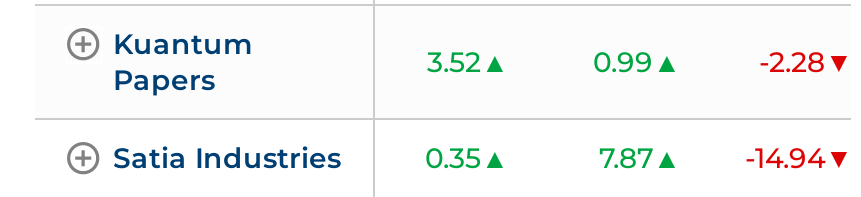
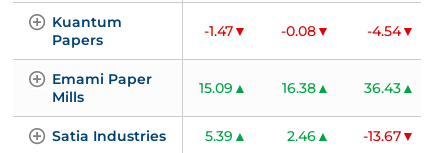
[427,44,825,80] 3.52 | 0.99 | -2.28 -> [52,22,401,106] -1.47 | -0.08 | -4.54 | Emami Paper | Mills | 15.09 | 16.38 | 36.43
[425,140,481,176] 0.35 -> [205,127,233,145] 5.39
[599,140,653,176] 7.87 -> [287,127,316,145] 2.46
[745,140,825,176] -14.94 -> [363,127,401,145] -13.67

